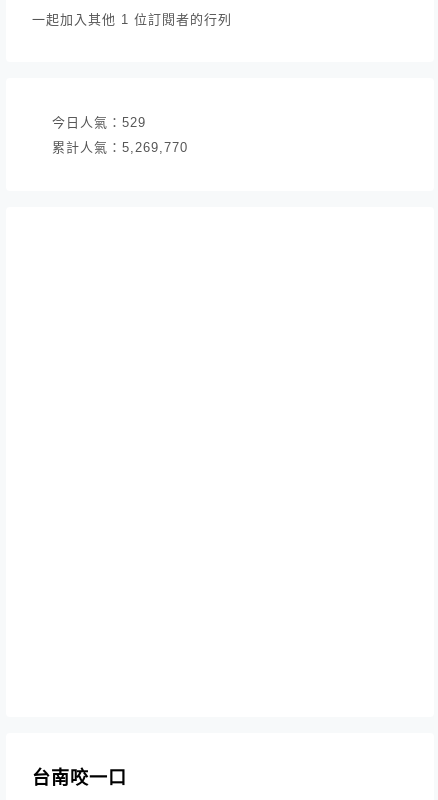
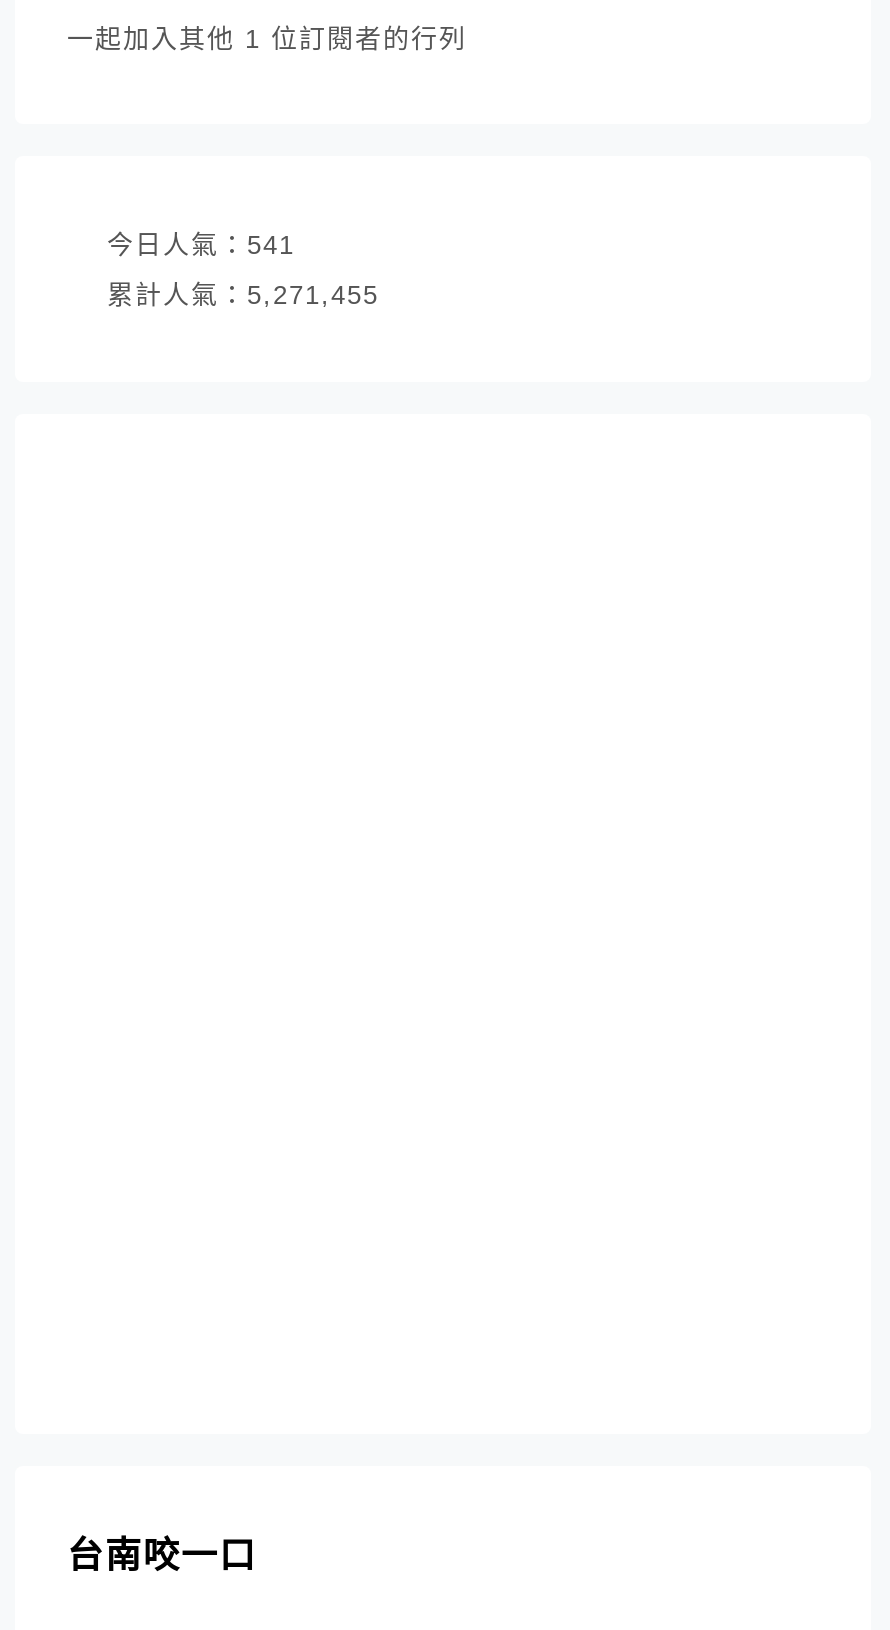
[52,115,146,130] 今日人氣：529 -> [107,229,295,259] 今日人氣：541
[52,140,188,155] 累計人氣：5,269,770 -> [107,279,379,309] 累計人氣：5,271,455

